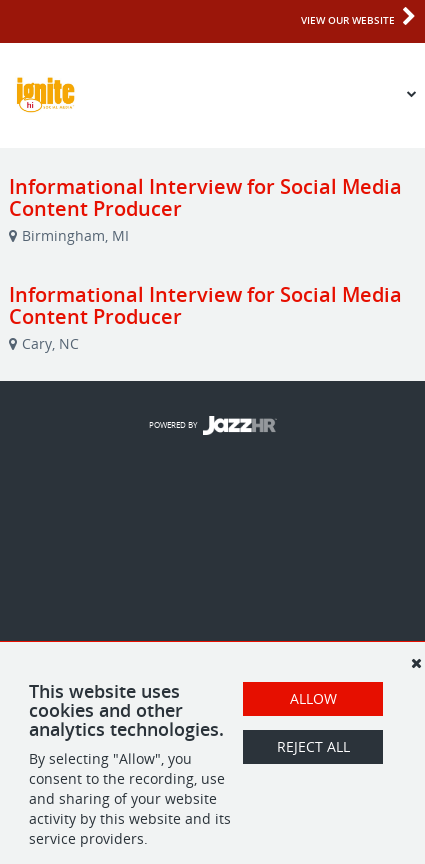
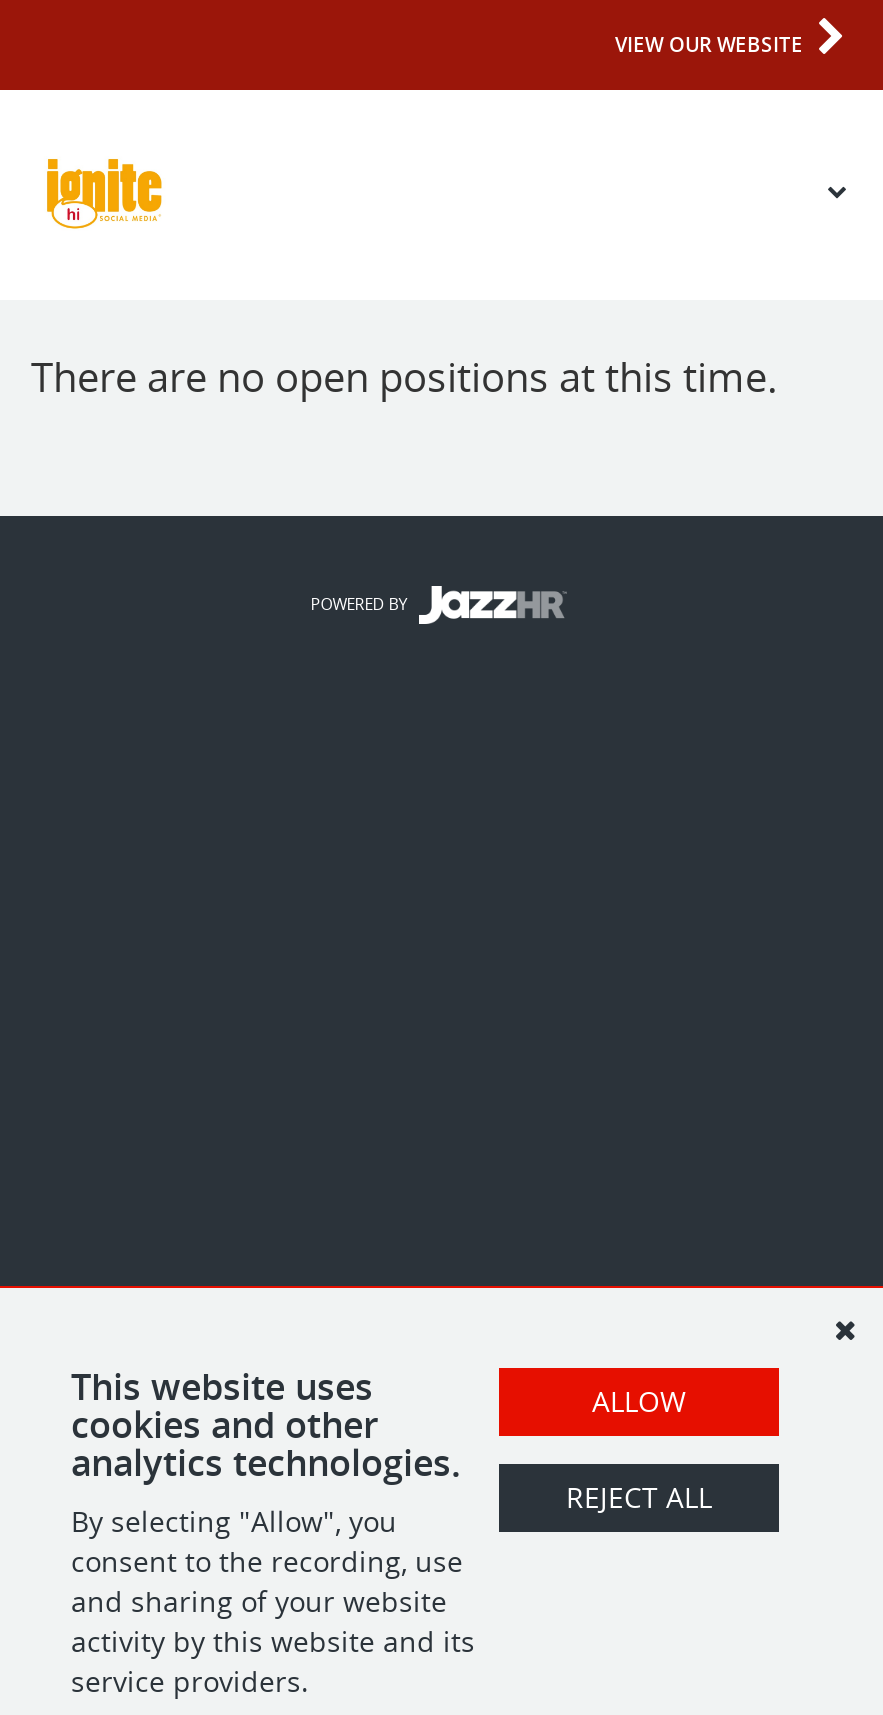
[9,173,402,353] Informational Interview for Social Media | Content Producer | Birmingham, MI | Informational Interview for Social Media | Content Producer | Cary, NC -> [31,350,777,404] There are no open positions at this time.
moved [149,419,197,430] -> [311,592,407,614]: POWERED BY

